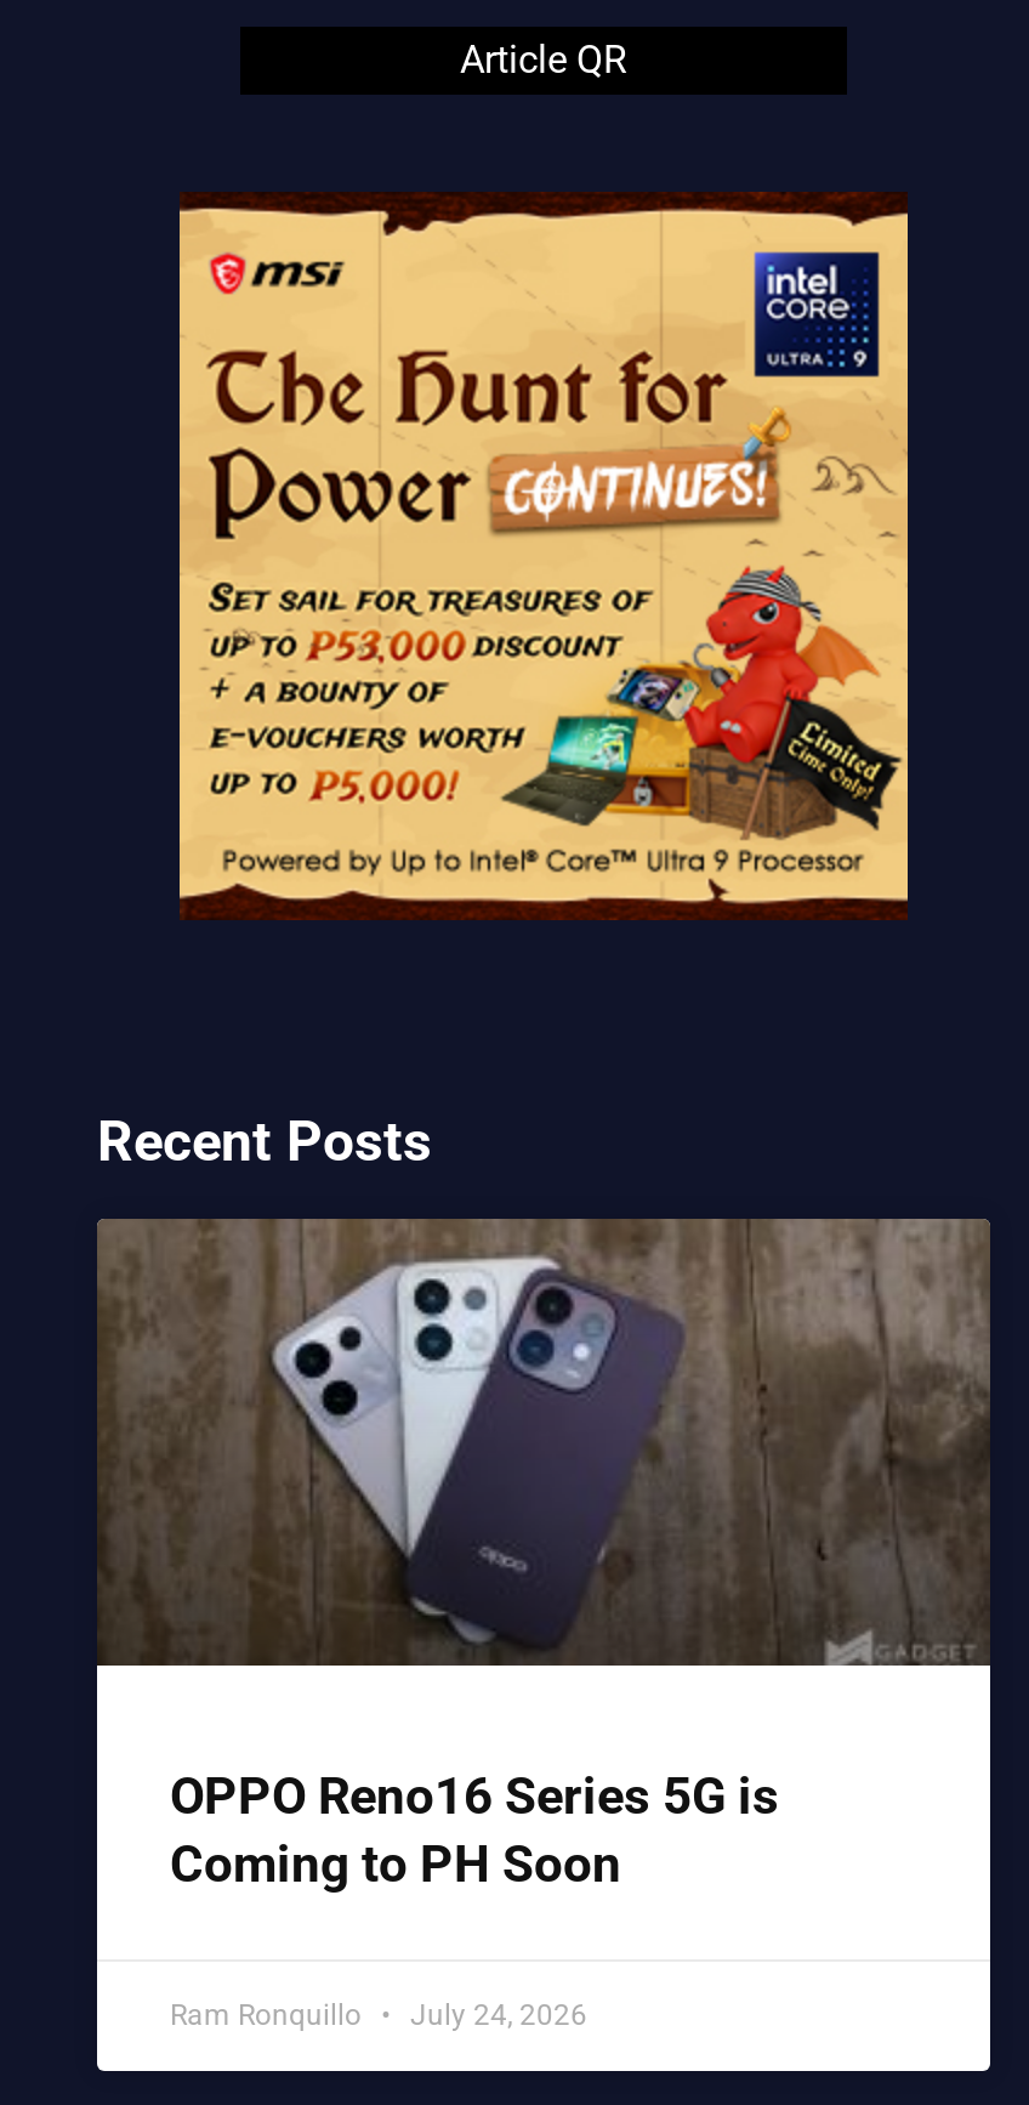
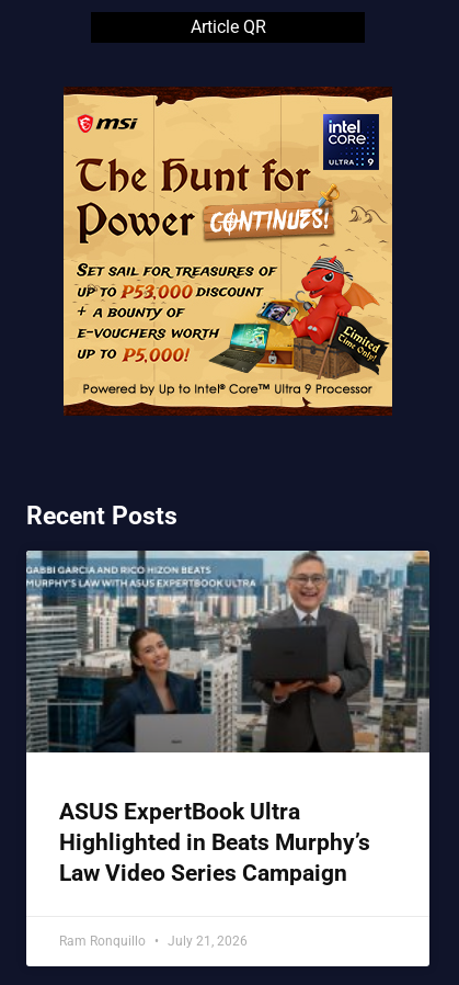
[97,1219,988,1666] [image] -> [25,550,429,752] [image]
[170,1768,779,1894] OPPO Reno16 Series 5G is | Coming to PH Soon -> [59,799,370,886] ASUS ExpertBook Ultra | Highlighted in Beats Murphy’s | Law Video Series Campaign
[170,1998,587,2032] Ram Ronquillo July 24, 2026 -> [59,933,248,949] Ram Ronquillo July 21, 2026

